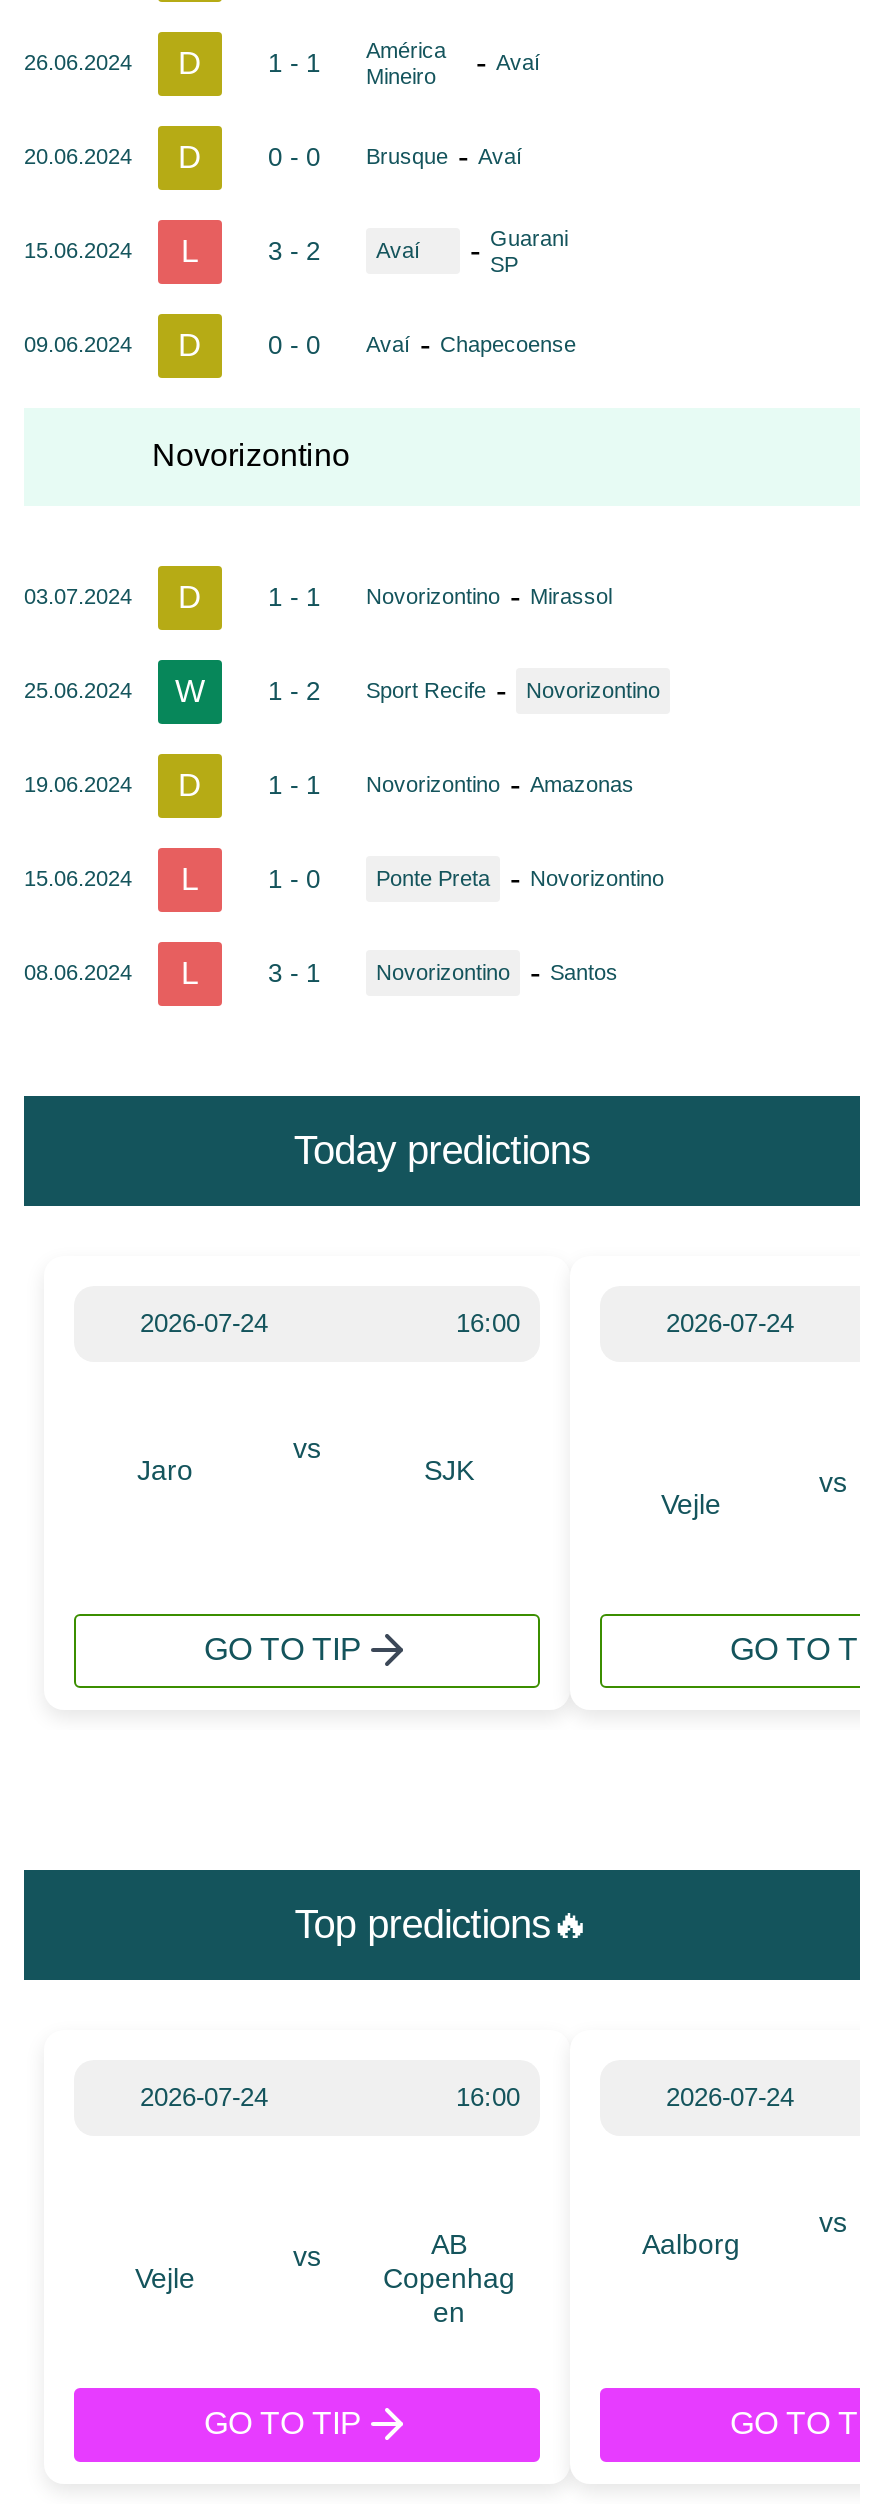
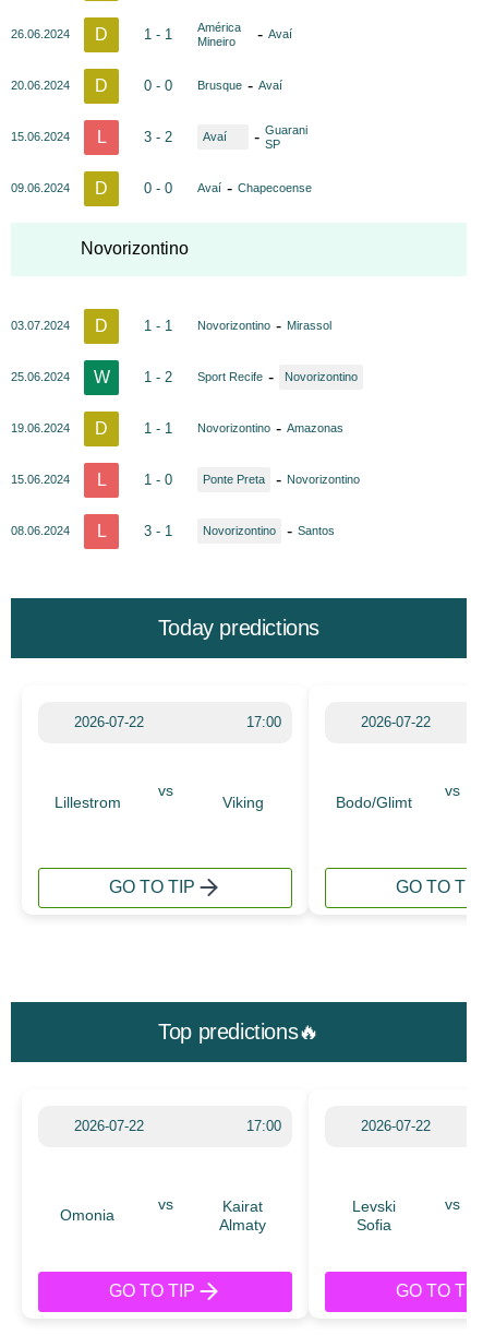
[140,1307,520,1337] 2026-07-24 | 16:00 -> [74,714,281,730] 2026-07-22 | 17:00
[666,1307,794,1337] 2026-07-24 -> [361,714,431,730] 2026-07-22
[137,1453,193,1485] Jaro -> [55,793,121,811] Lillestrom
[424,1453,474,1485] SJK -> [222,793,263,811] Viking
[661,1487,721,1519] Vejle -> [336,793,413,811] Bodo/Glimt
[140,2081,520,2111] 2026-07-24 | 16:00 -> [74,1117,281,1134] 2026-07-22 | 17:00
[666,2081,794,2111] 2026-07-24 -> [361,1117,431,1134] 2026-07-22
[383,2227,515,2327] AB | Copenhag | en -> [219,1197,266,1233] Kairat | Almaty
[642,2227,740,2259] Aalborg -> [353,1197,396,1233] Levski | Sofia
[135,2261,195,2293] Vejle -> [61,1206,115,1224] Omonia

